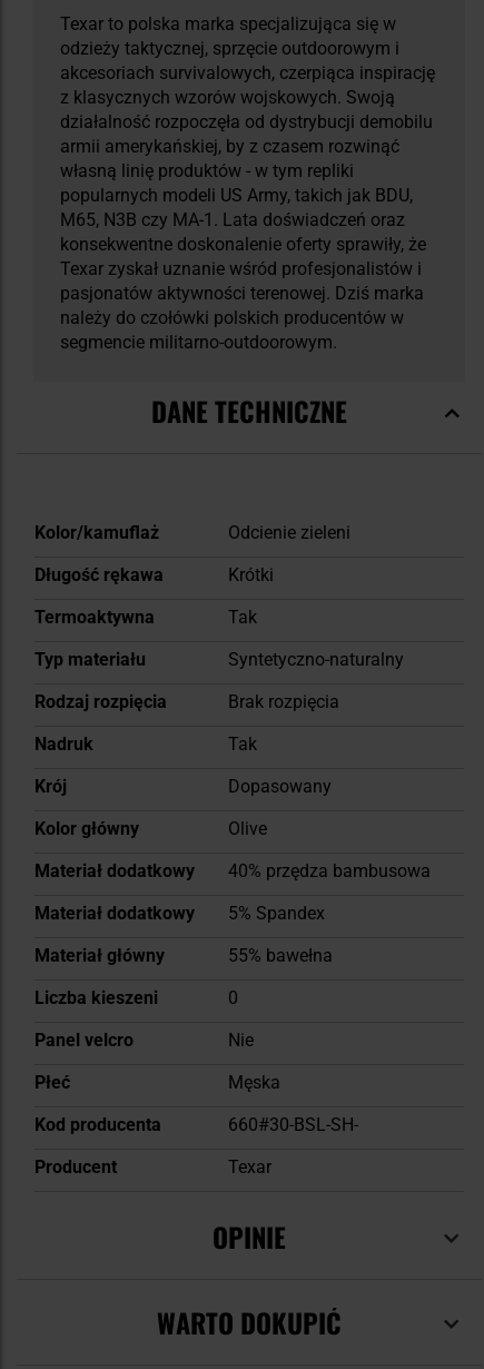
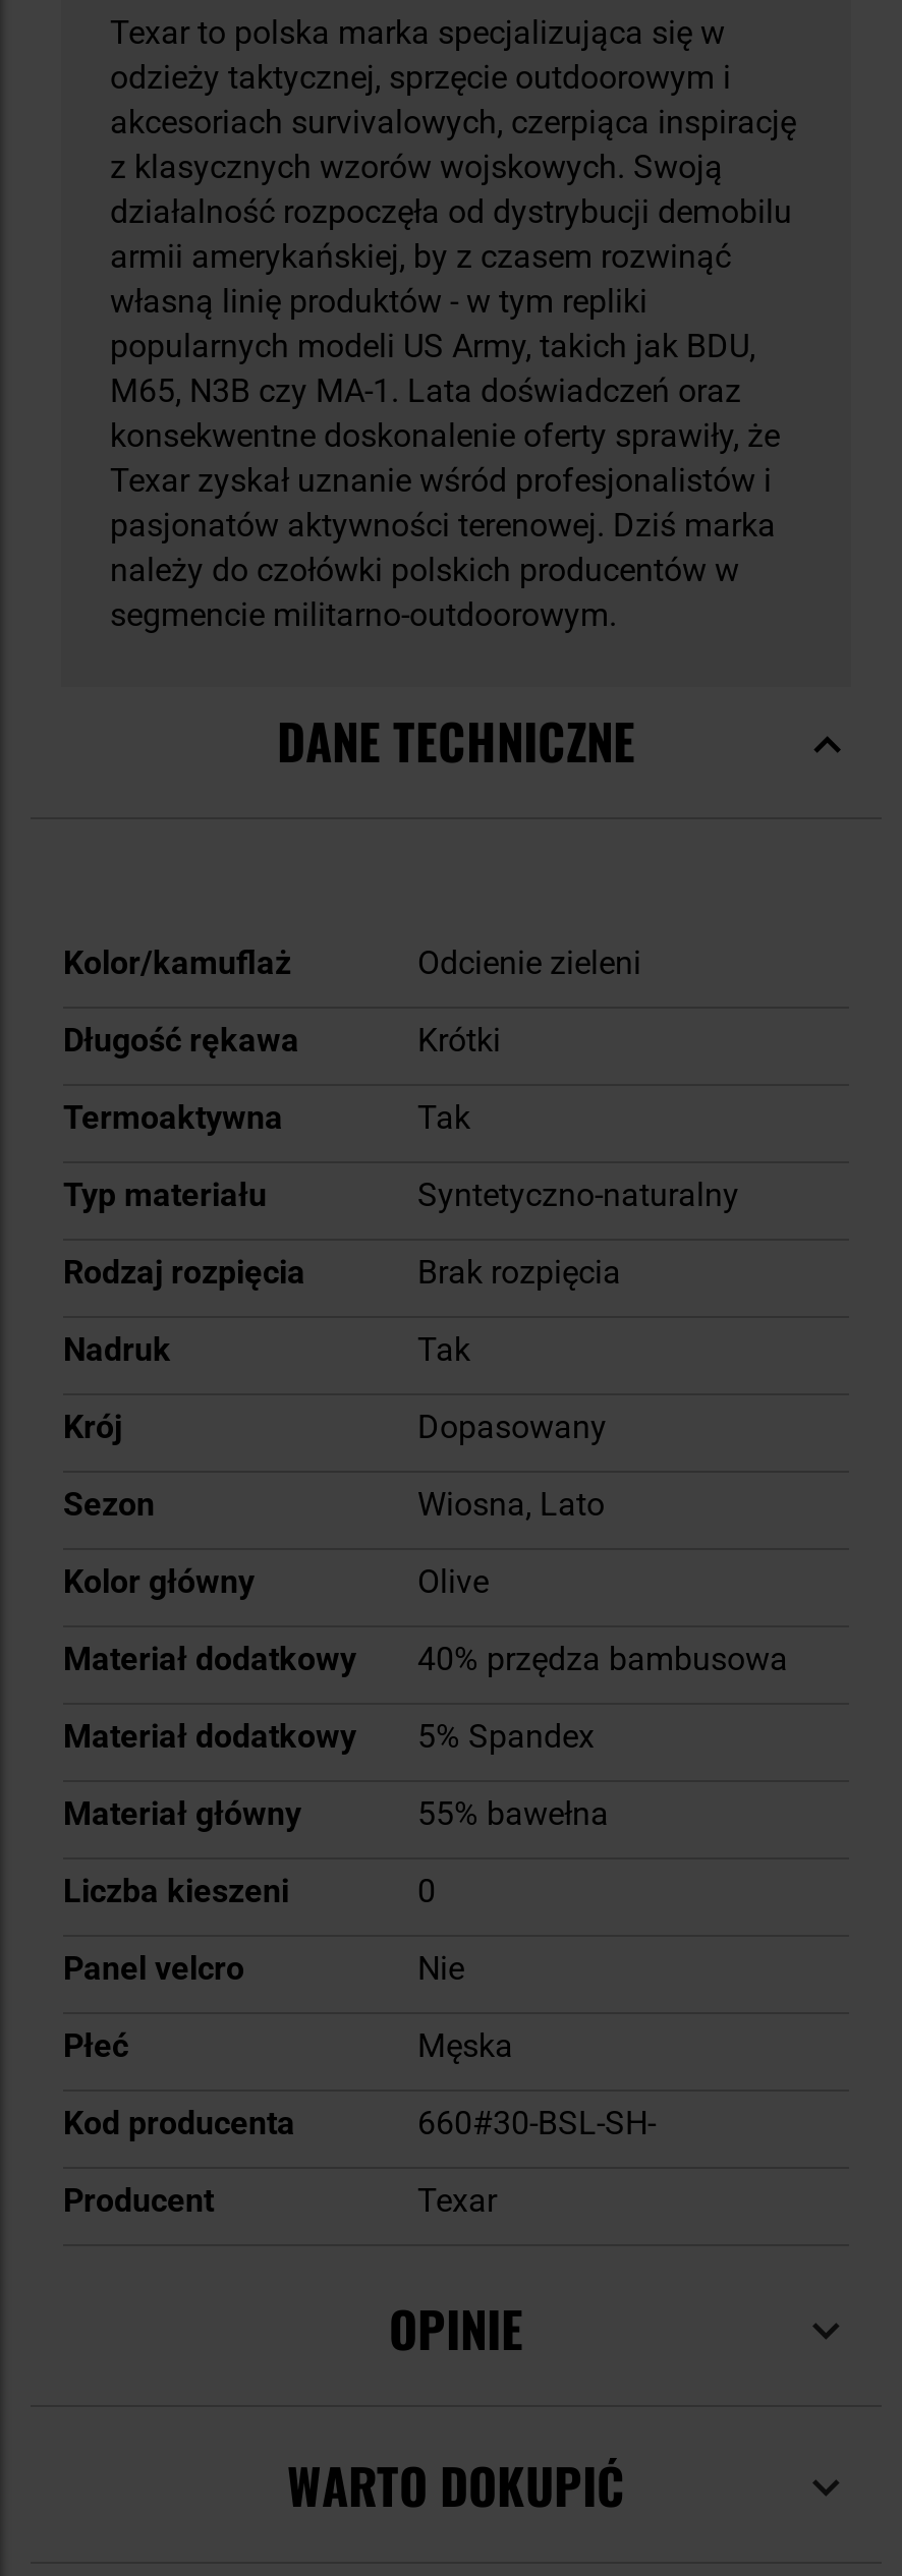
none -> [63,1485,605,1524] Sezon | Wiosna, Lato

